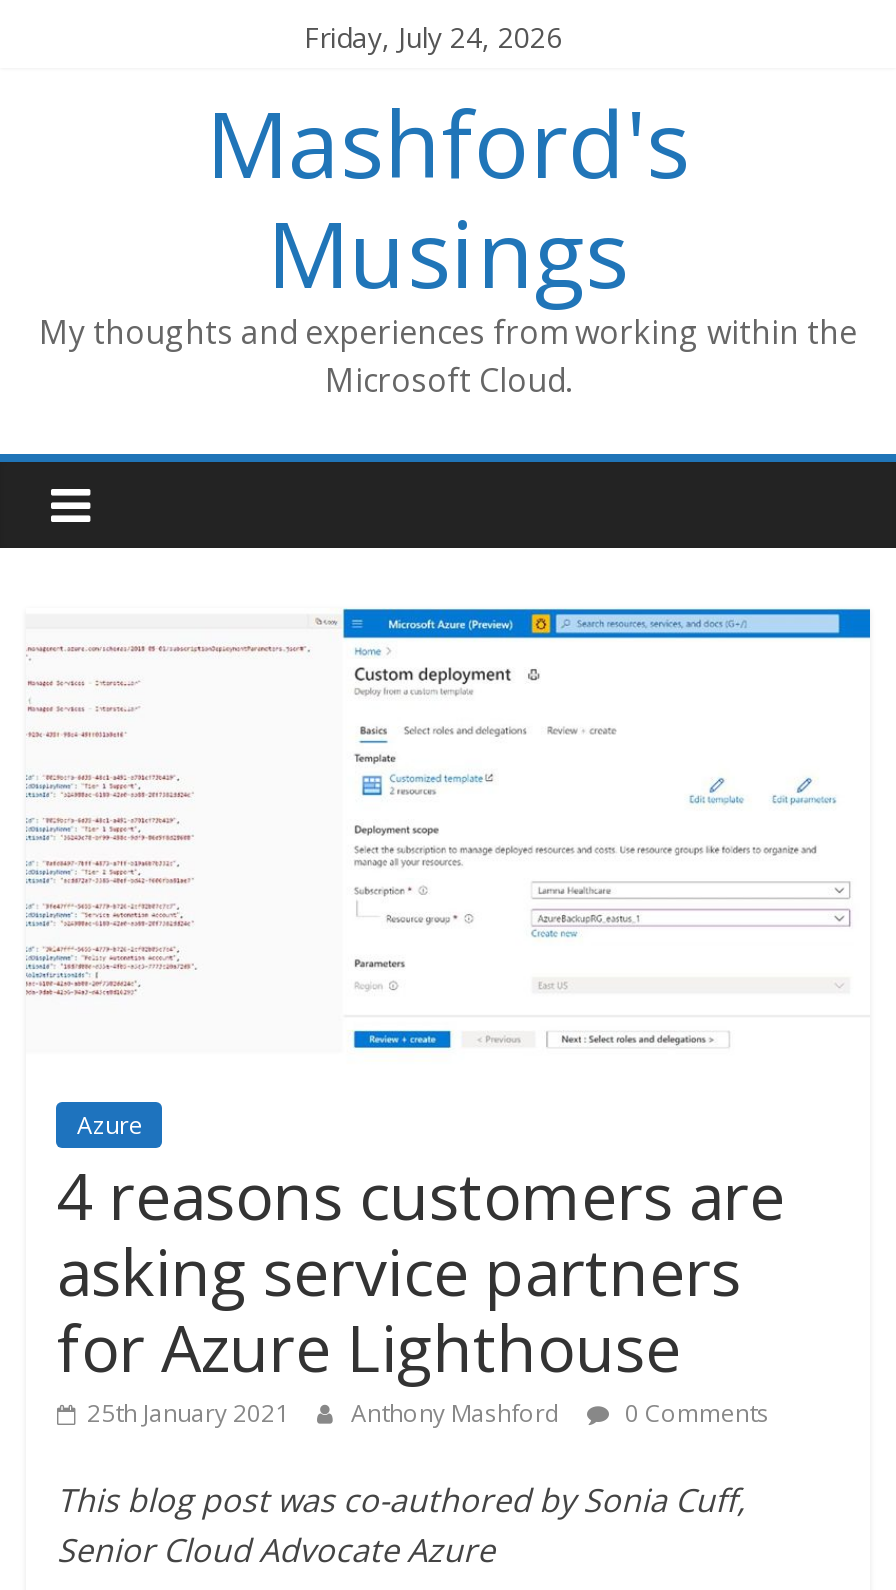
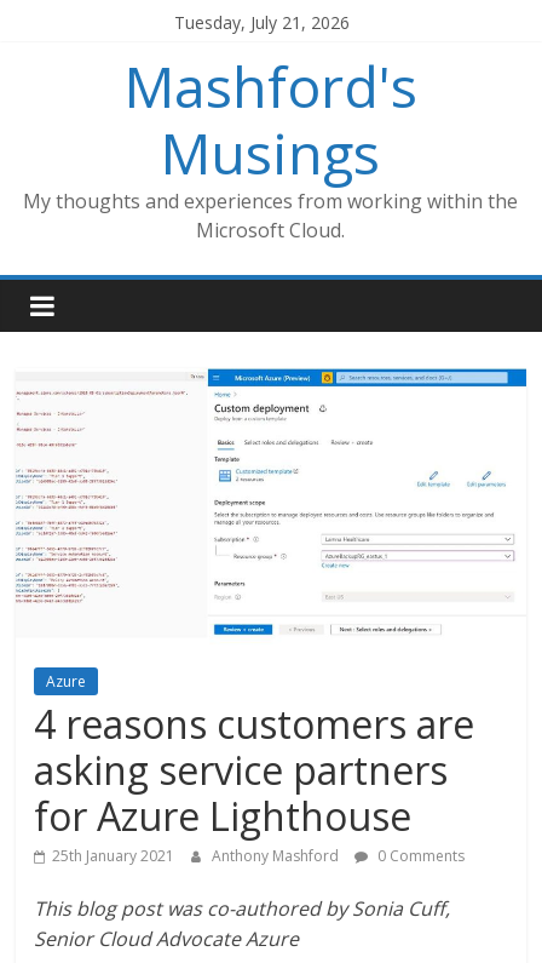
[304,18,562,56] Friday, July 24, 2026 -> [174,11,350,34] Tuesday, July 21, 2026

